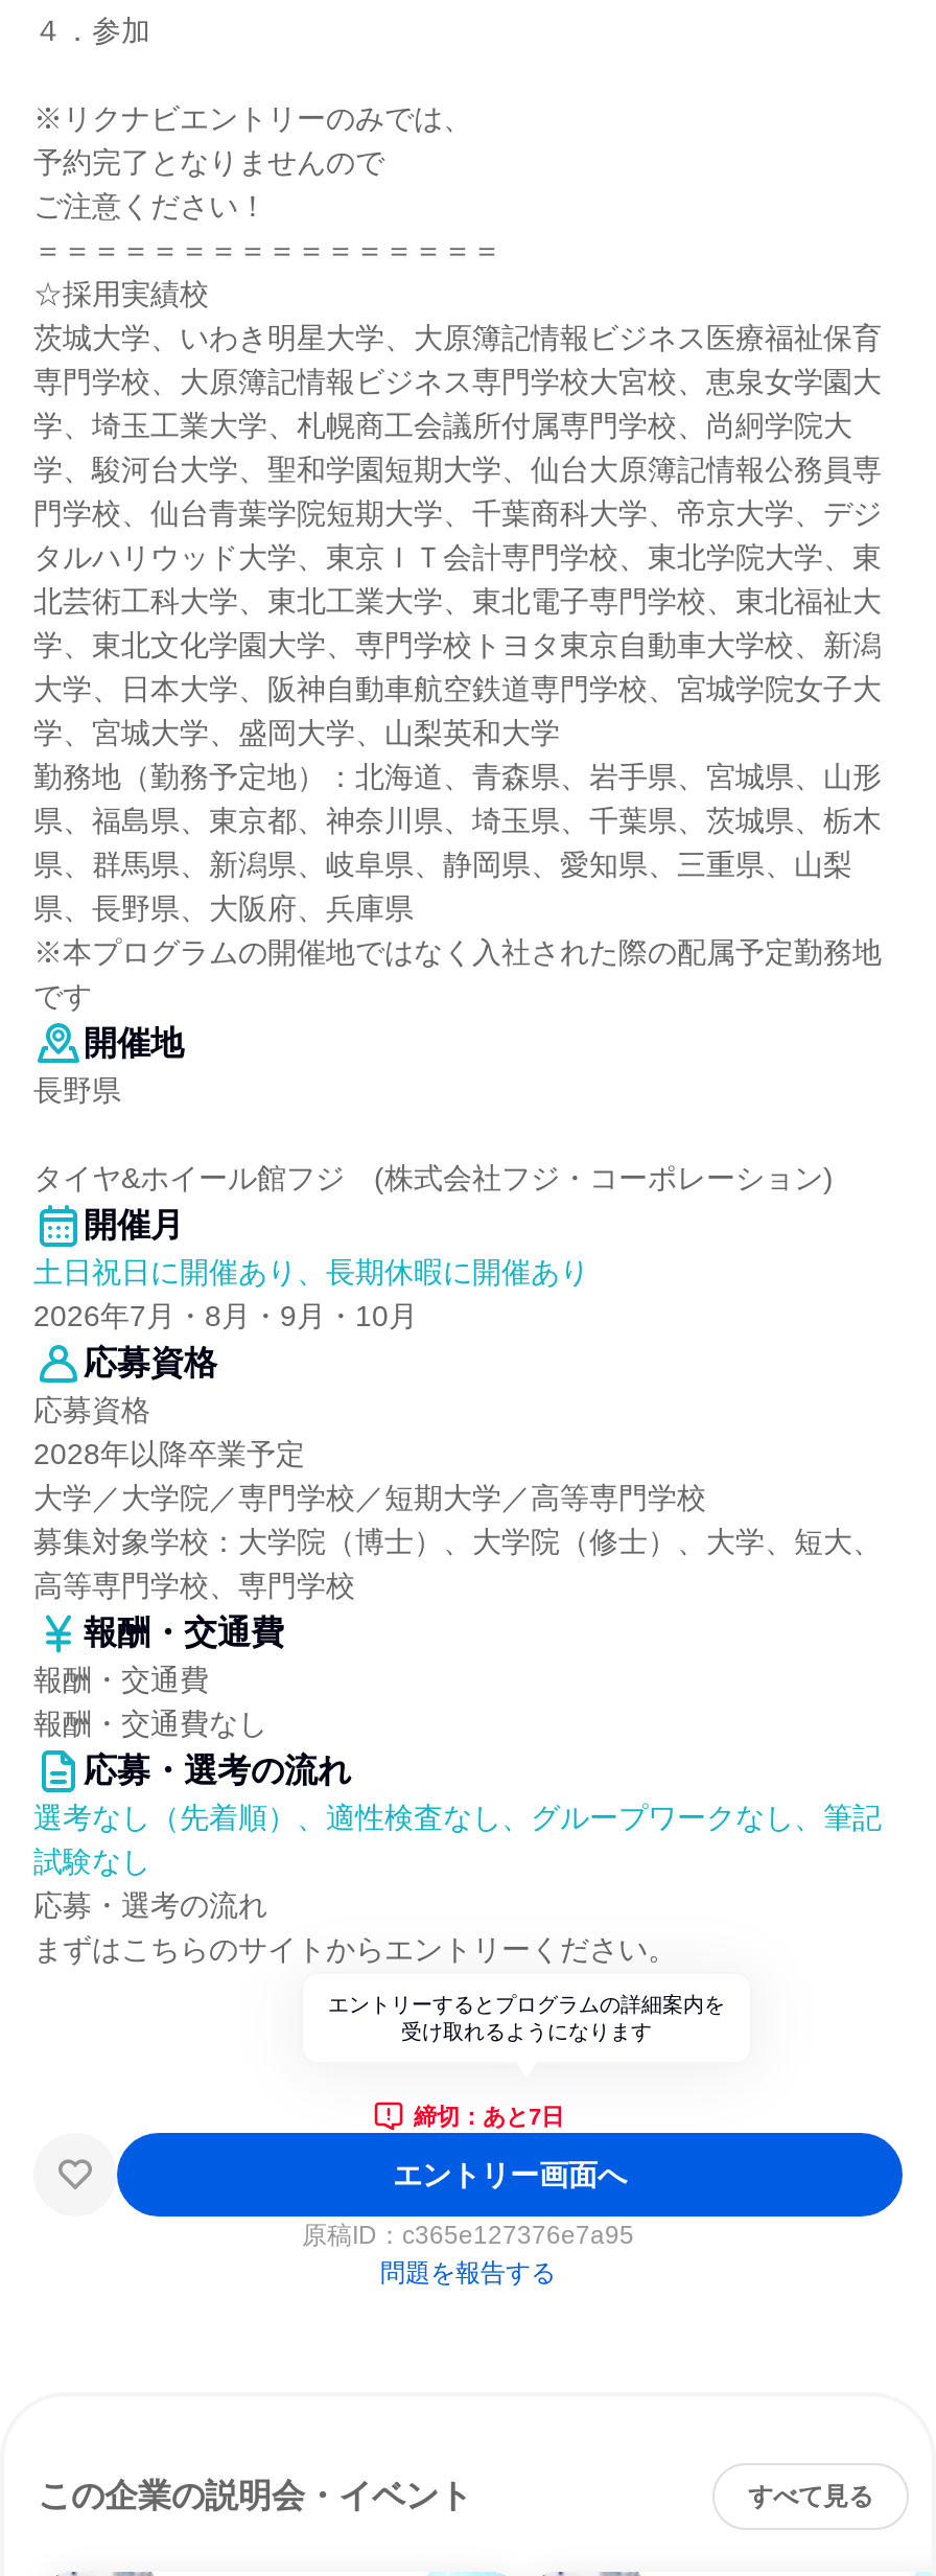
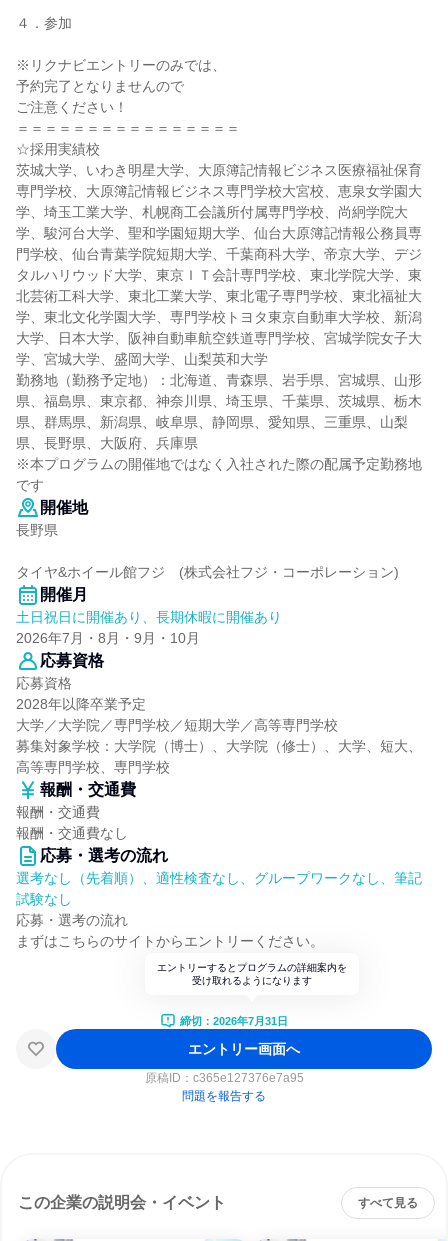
[414,2104,564,2129] 締切：あと7日 -> [180,1015,288,1027] 締切：2026年7月31日

